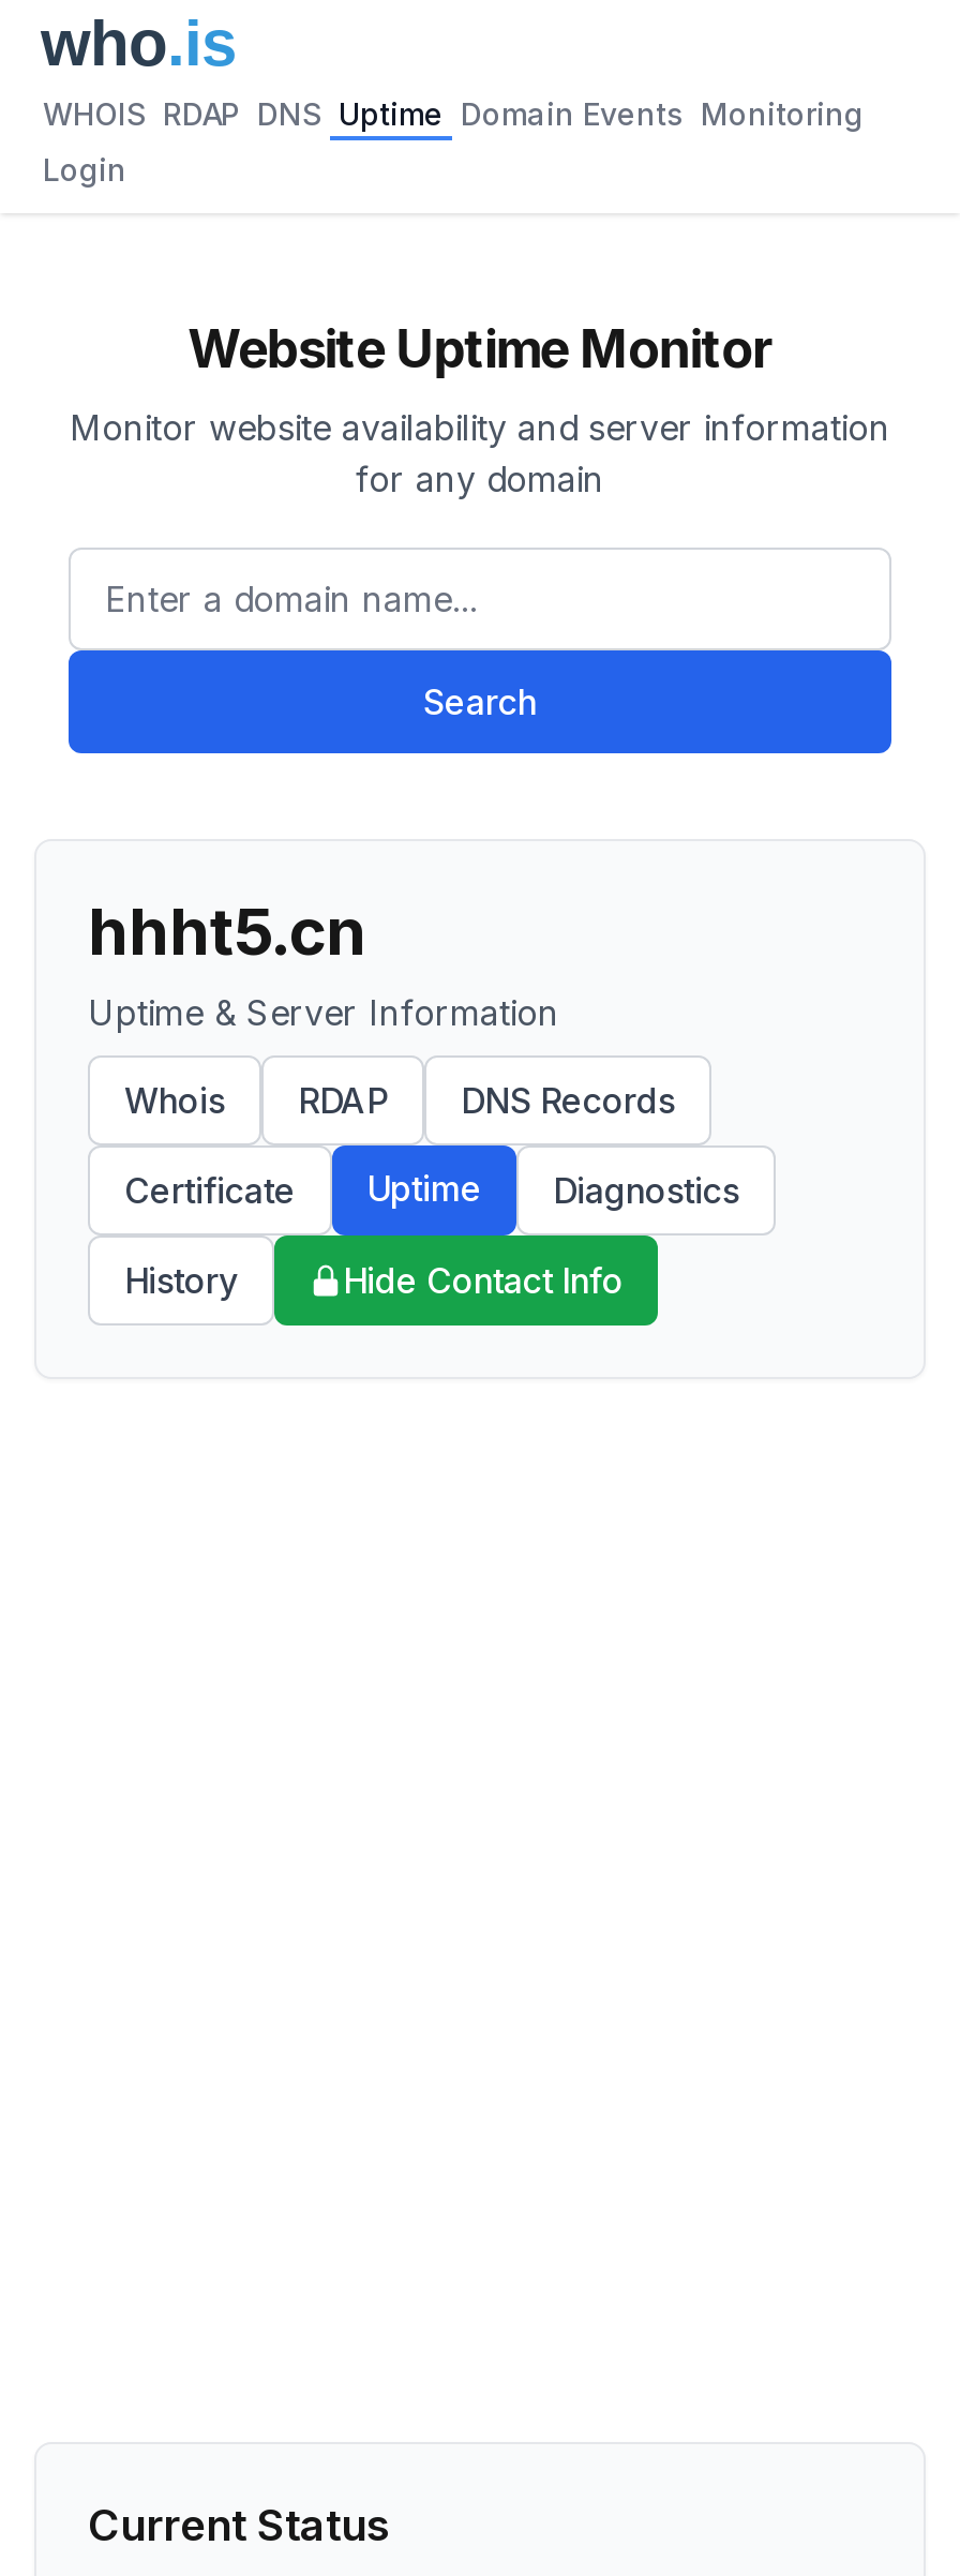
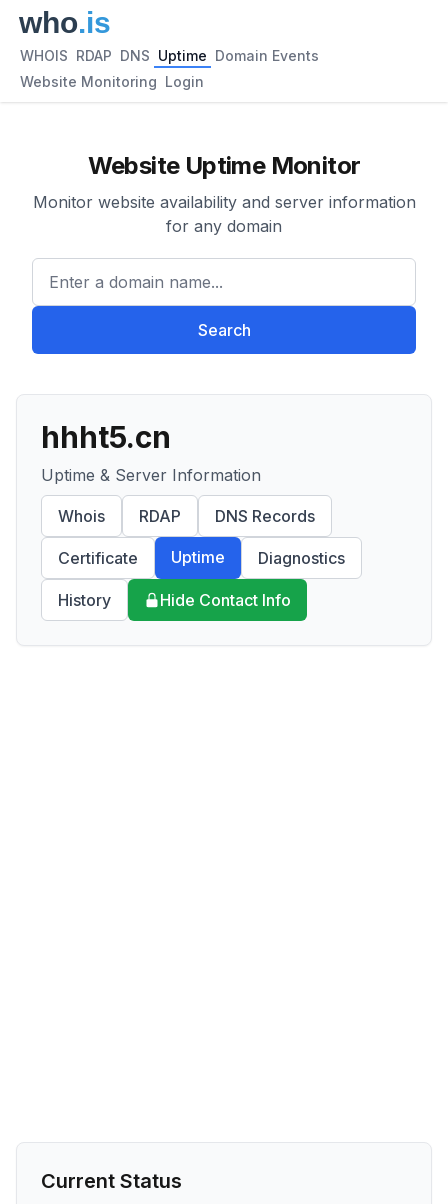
[43,95,864,132] WHOIS RDAP DNS Uptime Domain Events Monitoring -> [20,47,319,64] WHOIS RDAP DNS Uptime Domain Events
[43,151,126,188] Login -> [20,73,204,90] Website Monitoring Login

